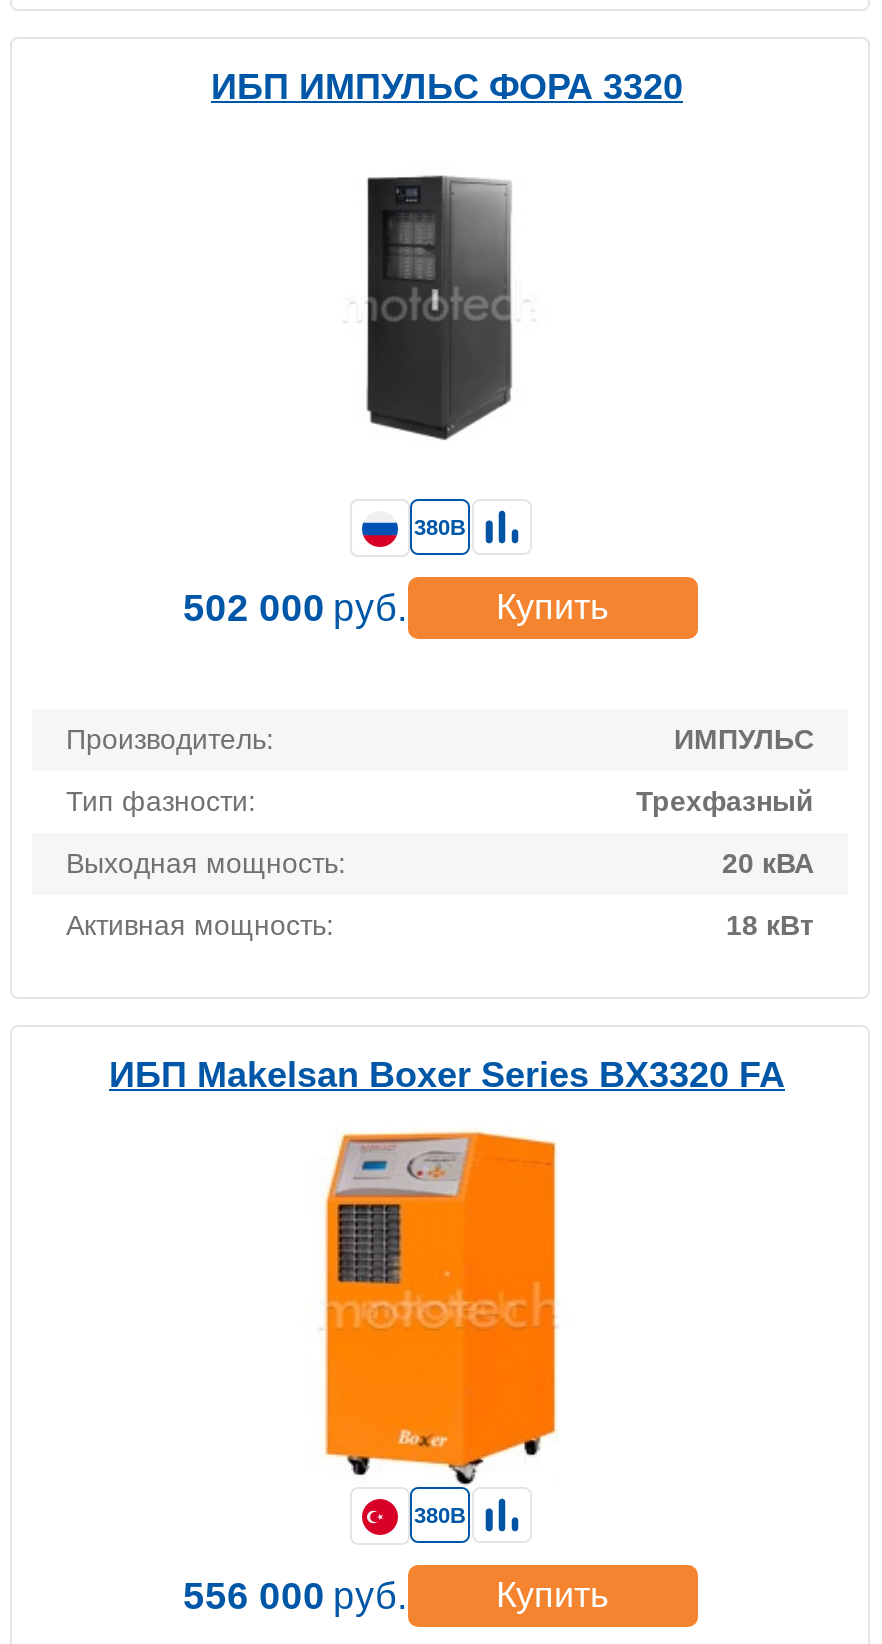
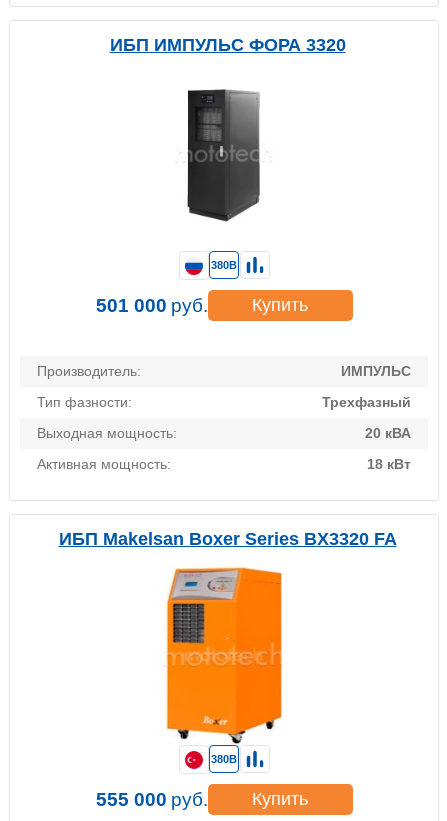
[183,586,407,628] 502 000 руб. -> [95,295,207,316] 501 000 руб.
[183,1574,407,1616] 556 000 руб. -> [95,789,207,810] 555 000 руб.

